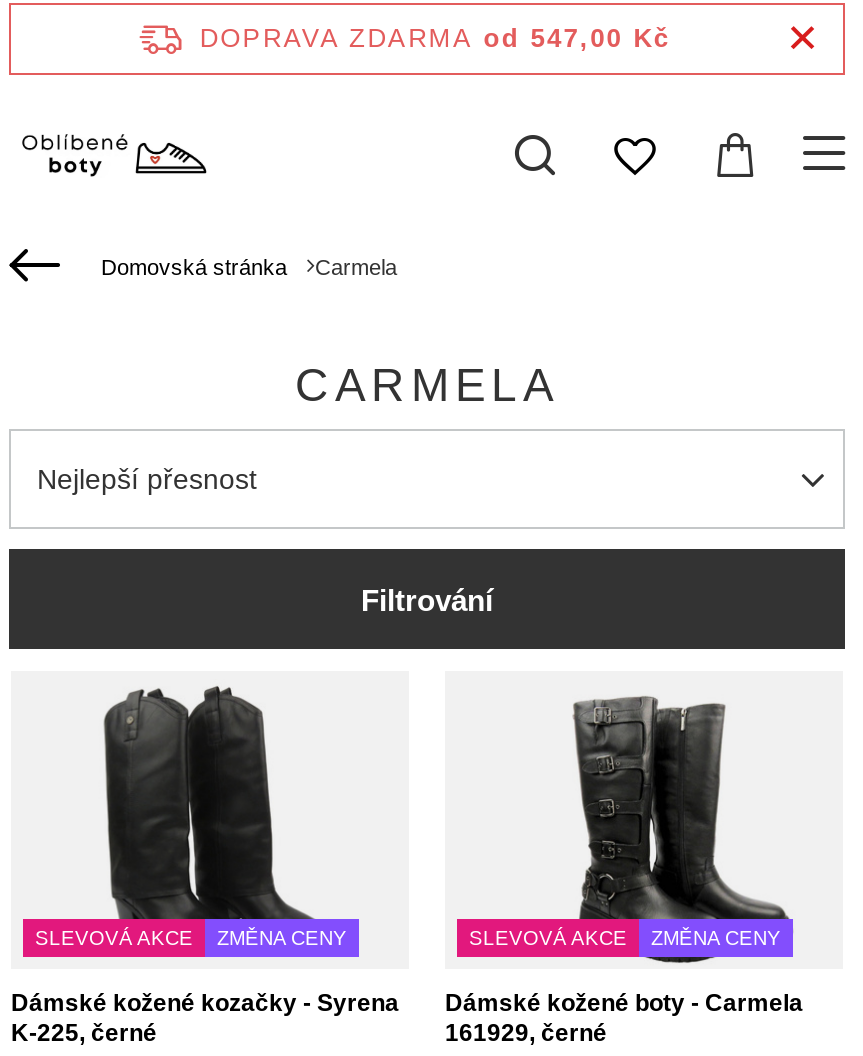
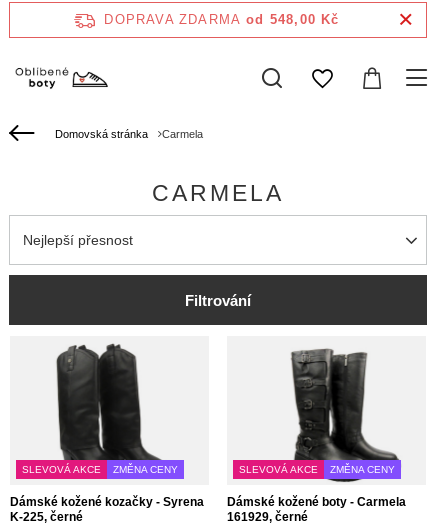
[200,23,670,53] DOPRAVA ZDARMA od 547,00 Kč -> [104,12,340,27] DOPRAVA ZDARMA od 548,00 Kč

